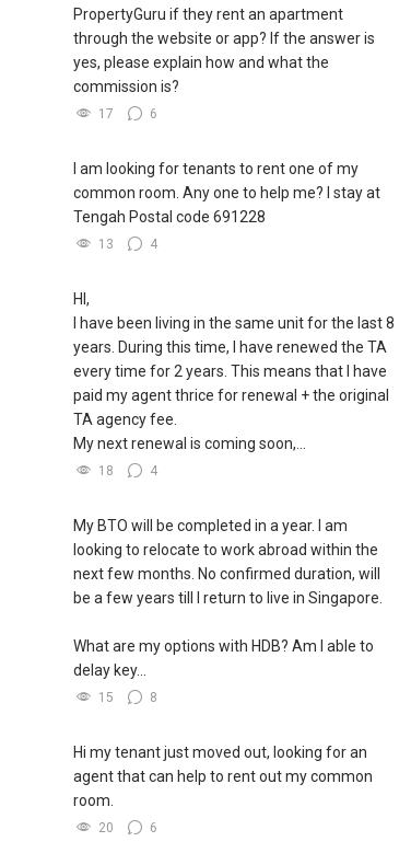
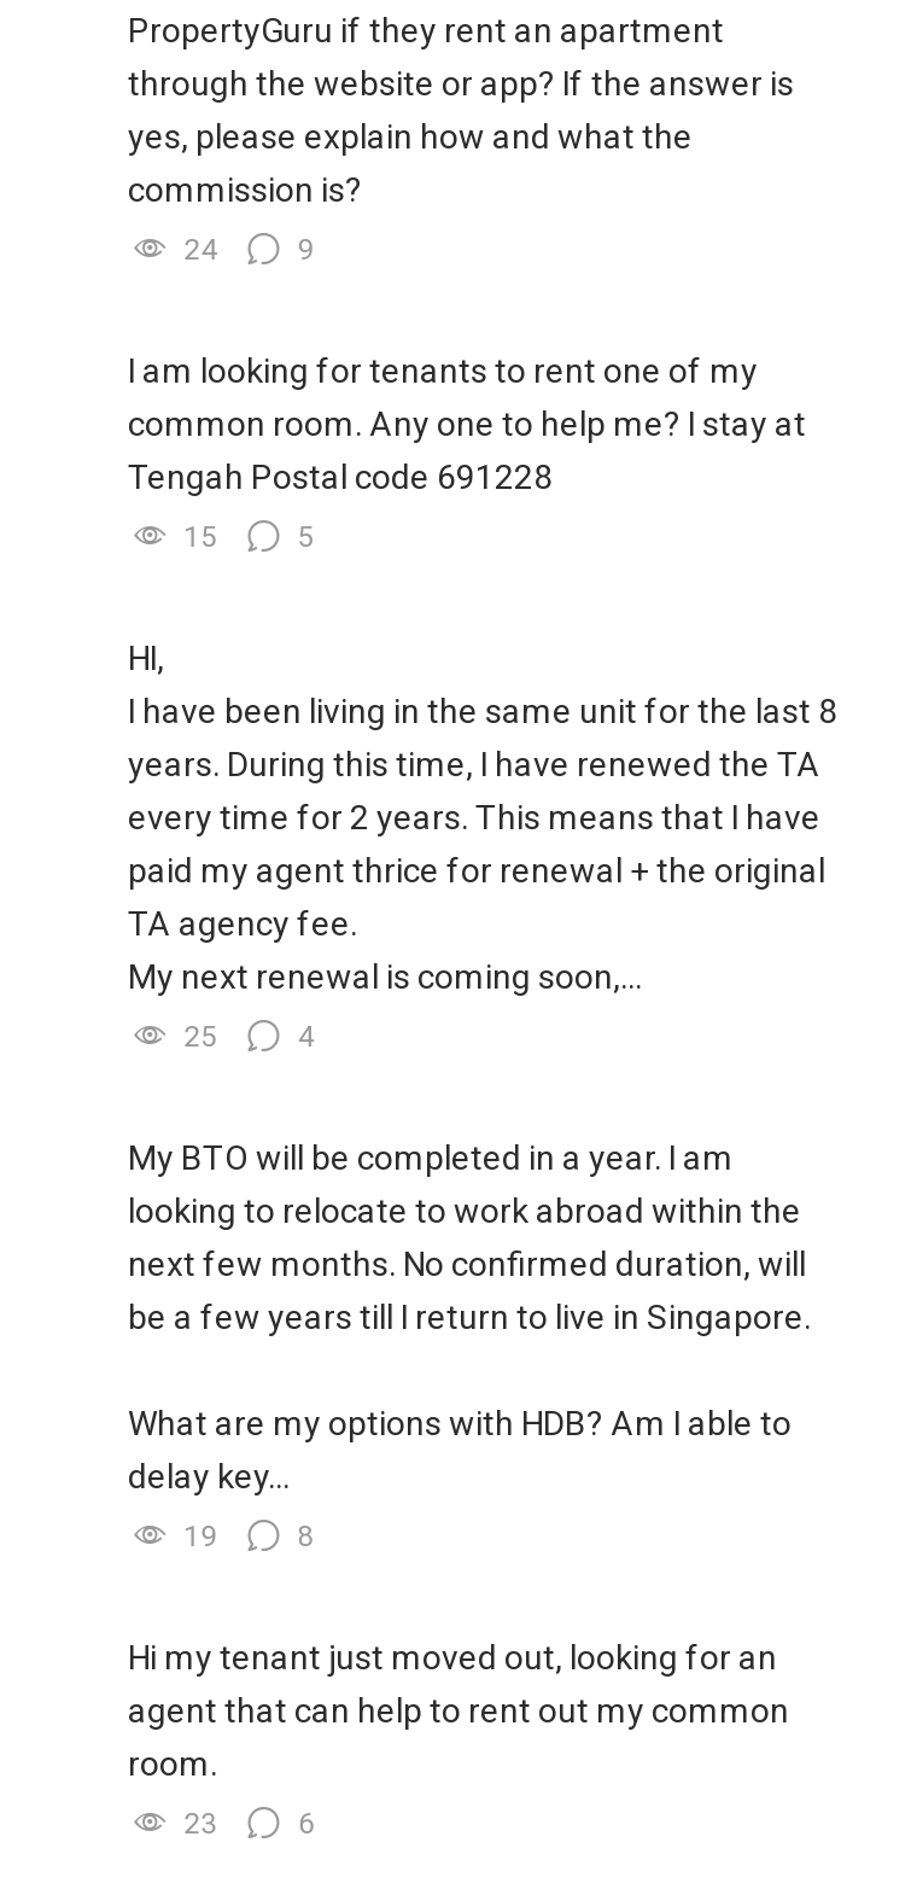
[99,106,114,122] 17 -> [184,233,218,267] 24
[150,106,158,122] 6 -> [298,233,315,267] 9
[99,237,114,252] 13 -> [184,520,218,554] 15
[150,237,158,252] 4 -> [298,520,315,554] 5
[99,463,114,479] 18 -> [184,1020,218,1054] 25
[99,690,114,705] 15 -> [184,1520,218,1553] 19
[99,820,114,835] 20 -> [184,1807,218,1841] 23

